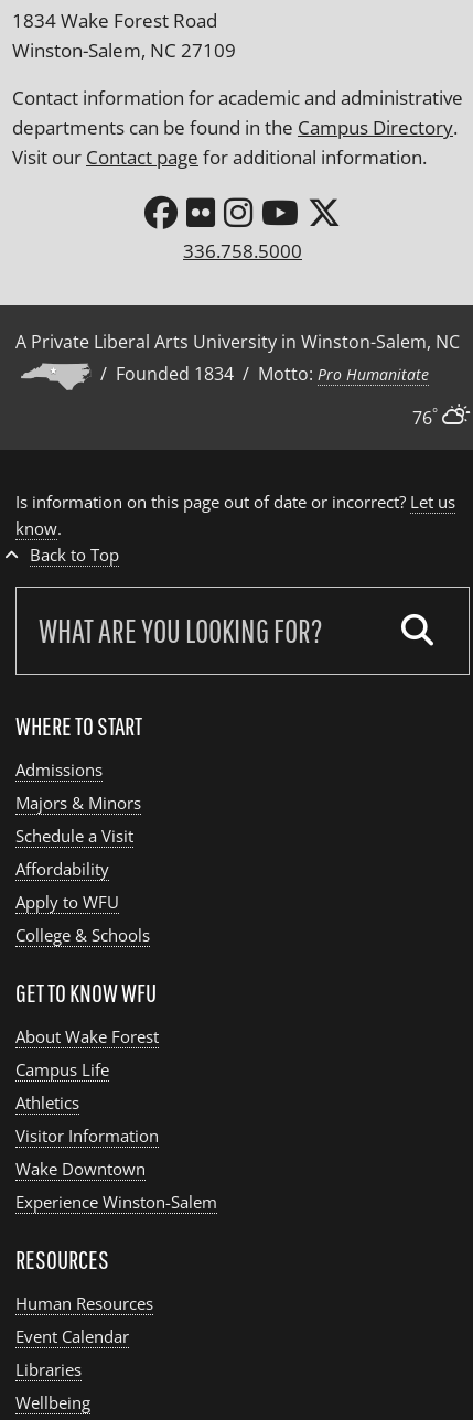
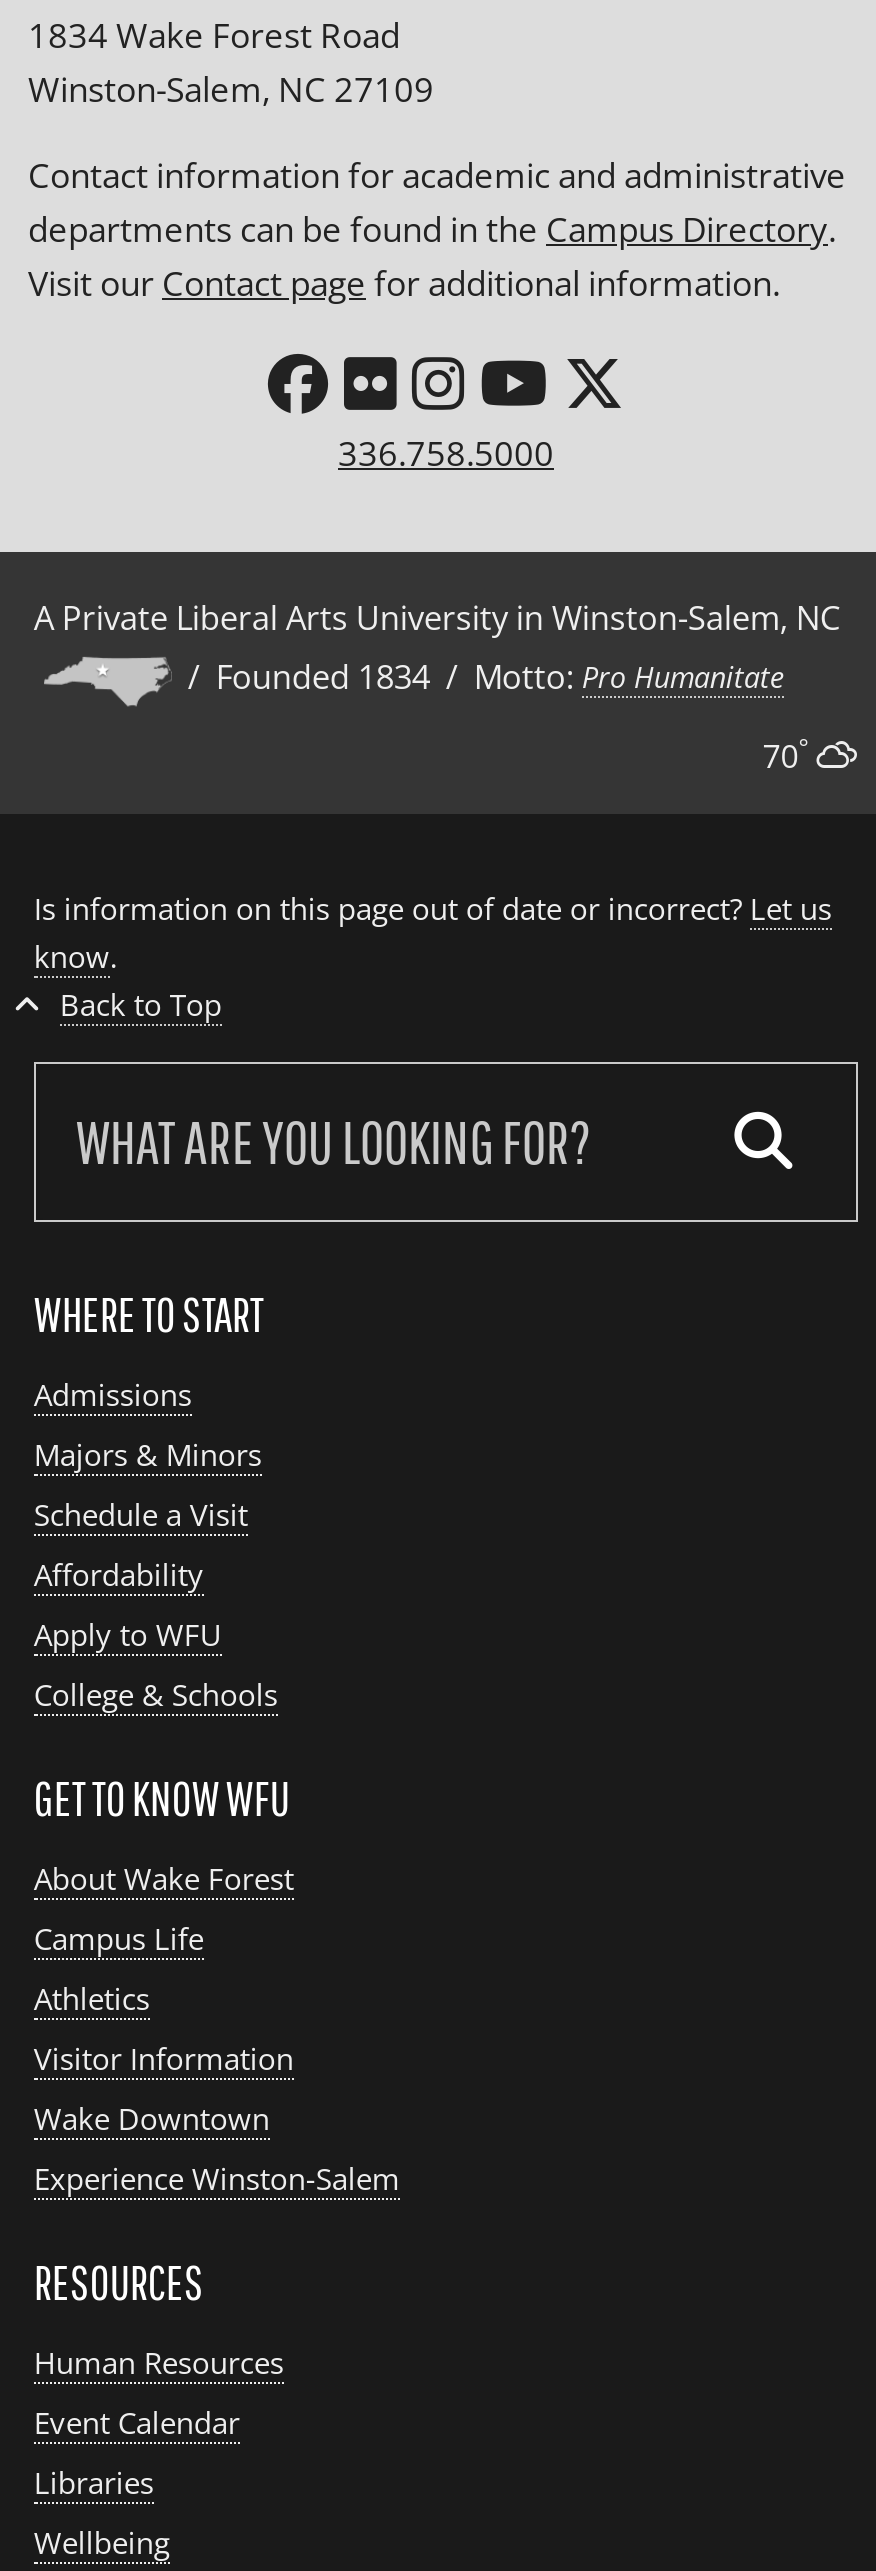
[413,403,438,430] 76° -> [762,729,808,777] 70°

